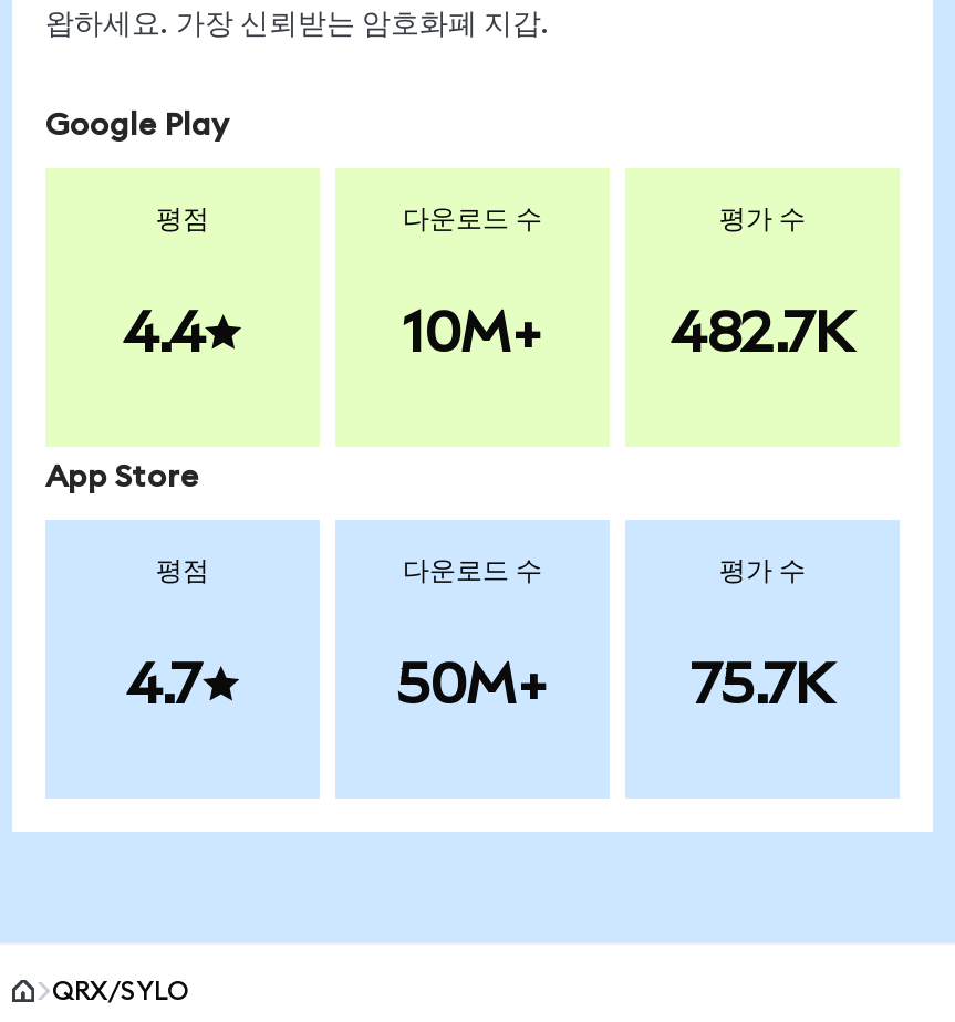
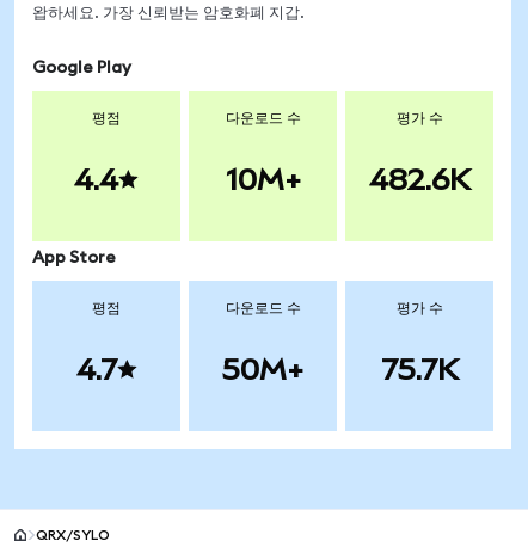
[671,301,854,363] 482.7K -> [369,162,470,196] 482.6K

